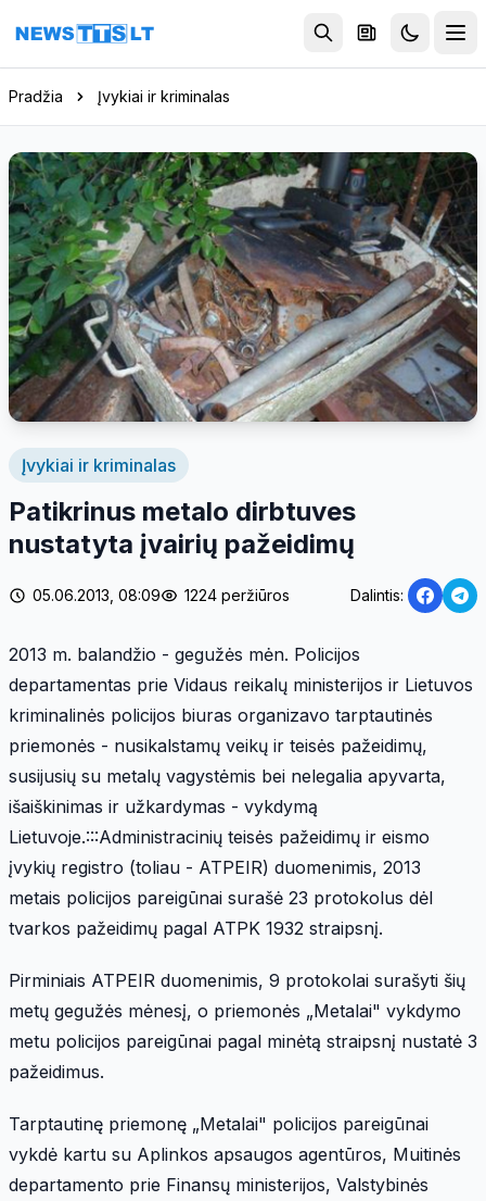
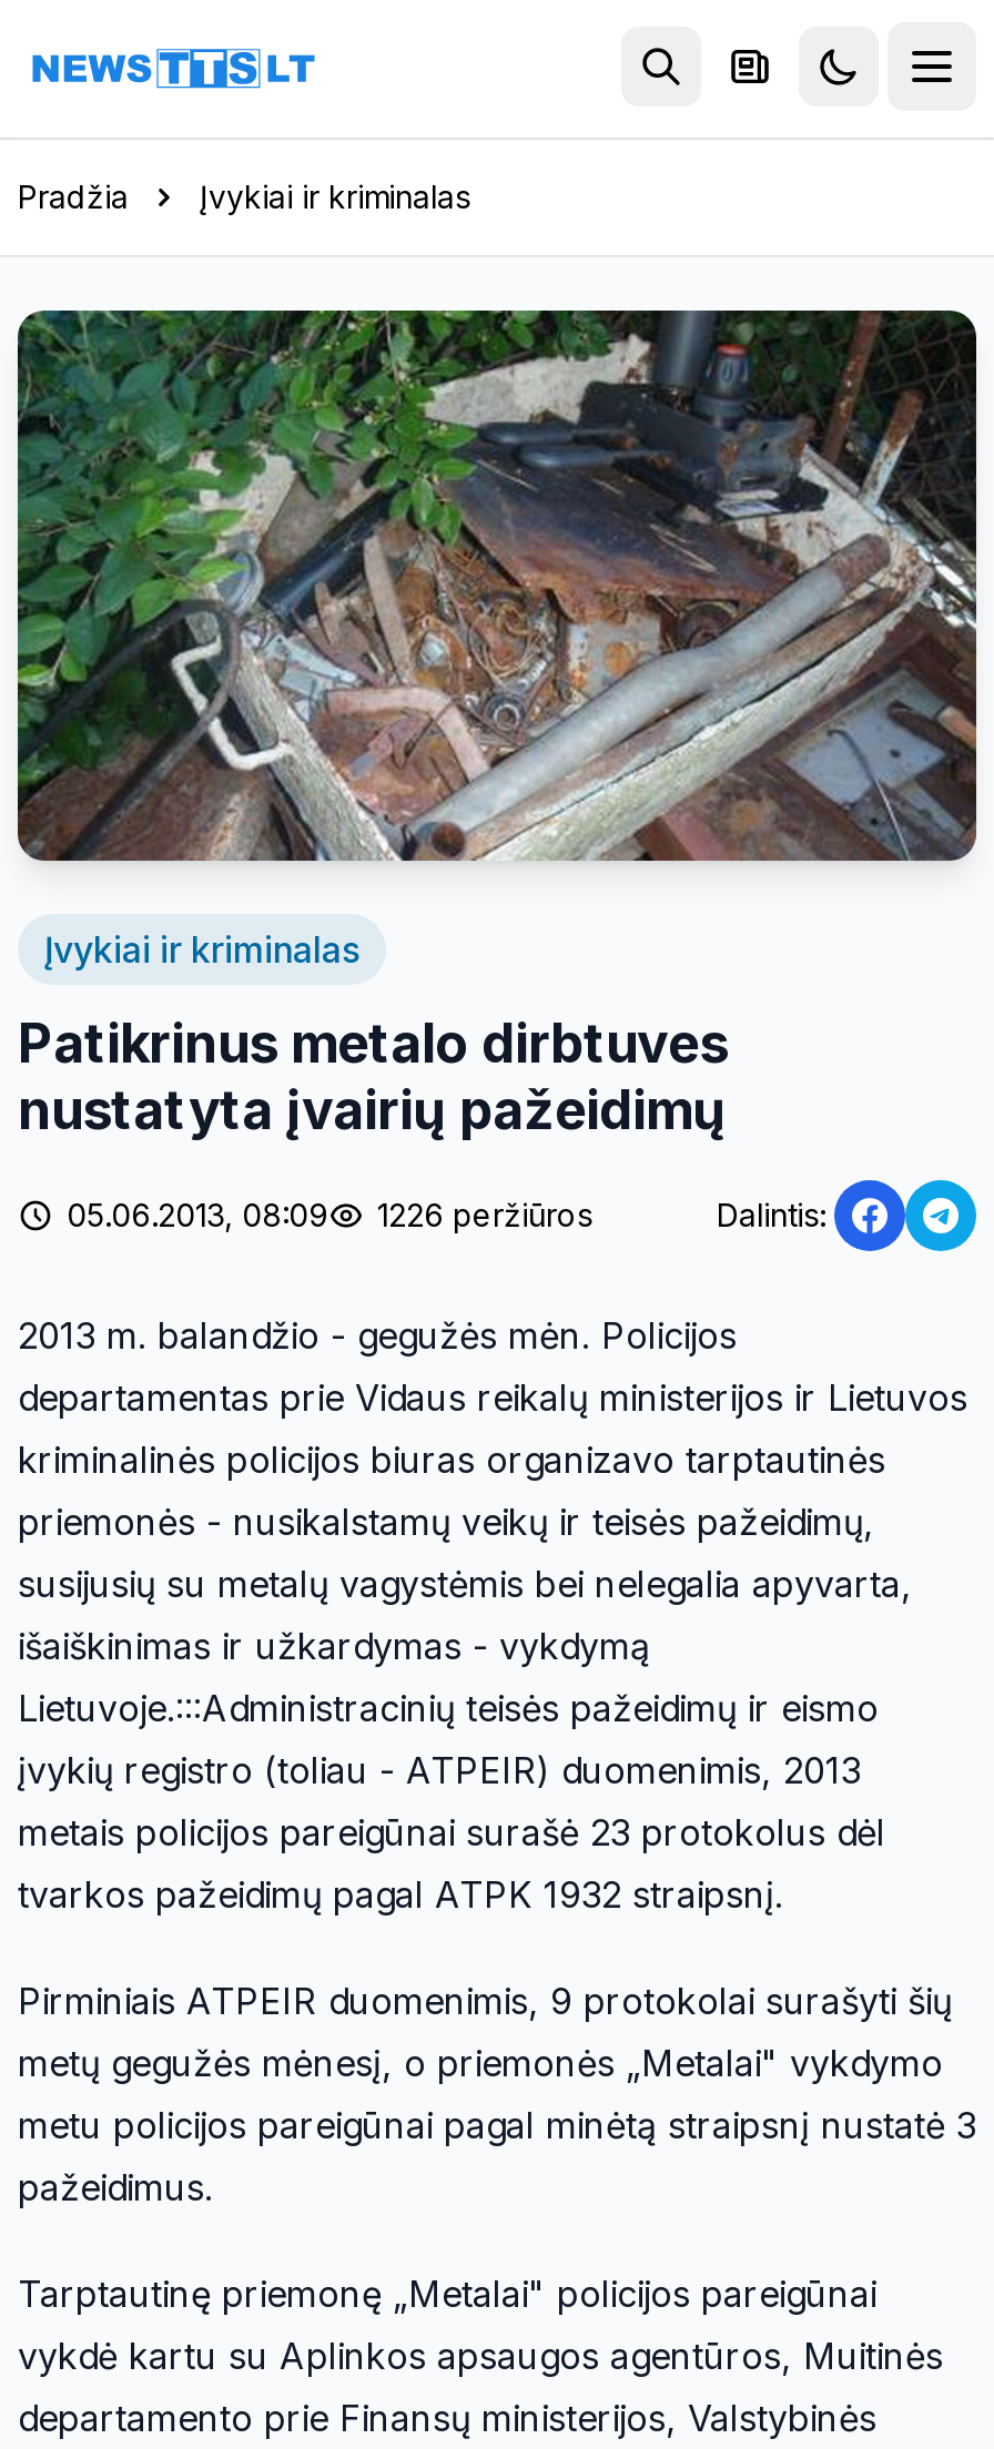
[33,586,290,604] 05.06.2013, 08:09 1224 peržiūros -> [67,1195,592,1233] 05.06.2013, 08:09 1226 peržiūros

